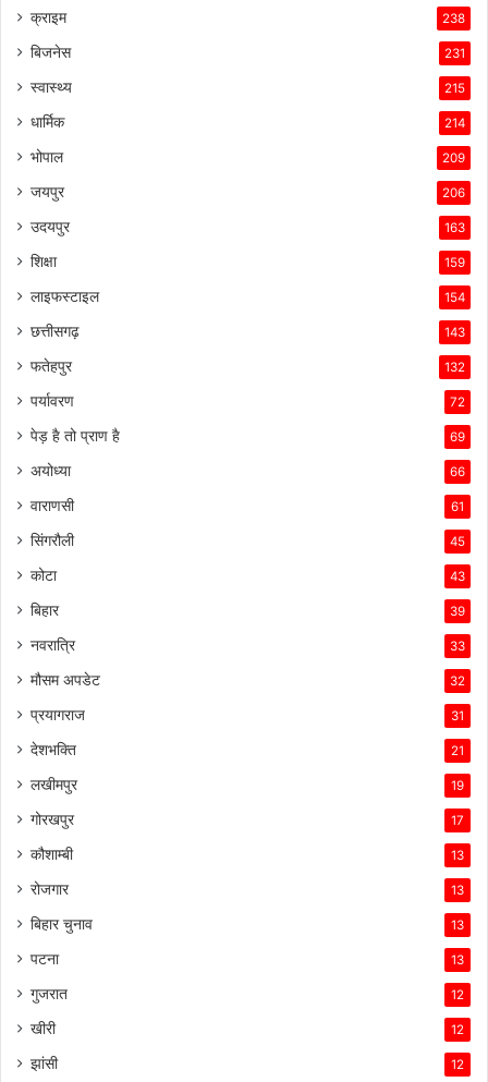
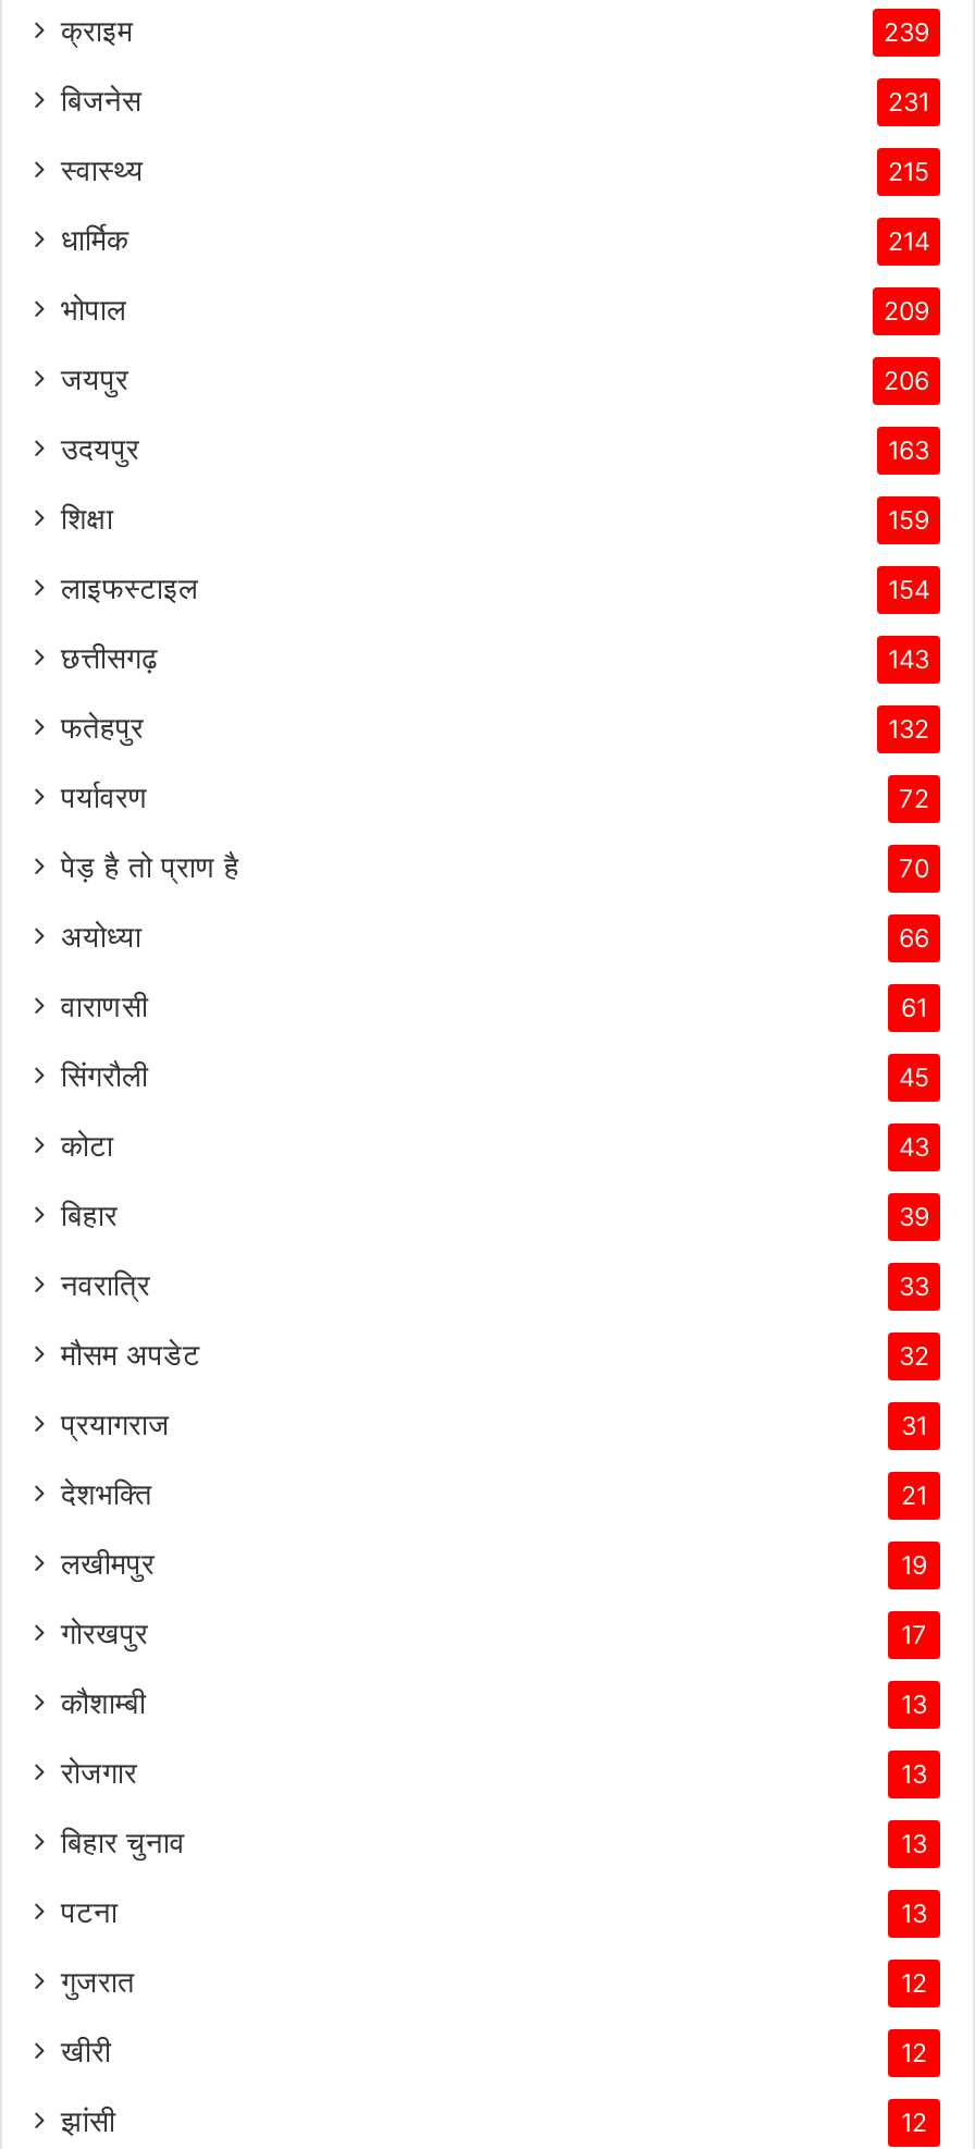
[442,11,465,27] 238 -> [884,17,929,48] 239
[450,430,465,445] 69 -> [899,853,929,884] 70

